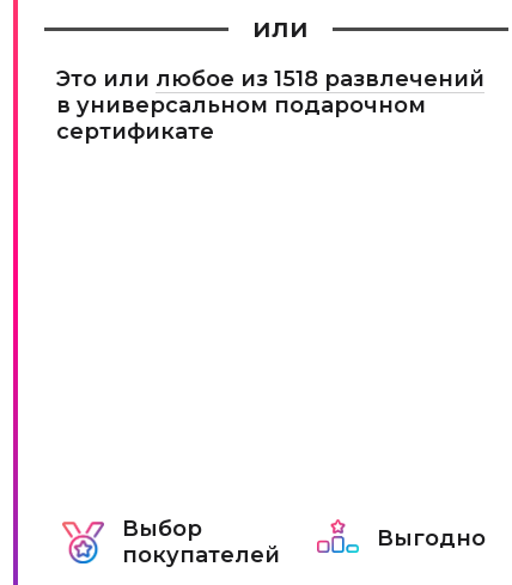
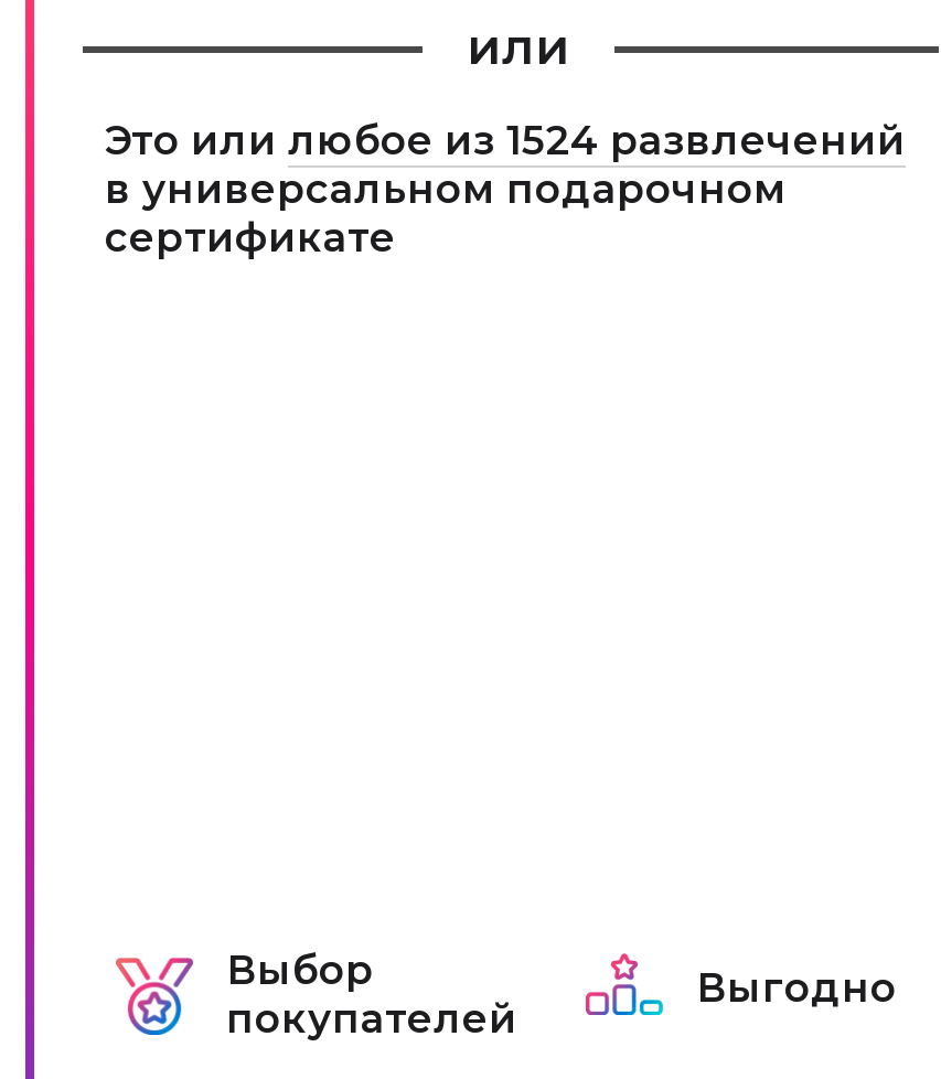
[56,66,484,92] Это или любое из 1518 развлечений -> [105,117,906,165] Это или любое из 1524 развлечений

